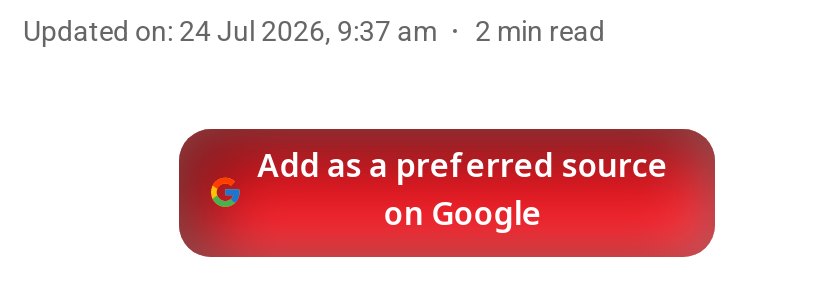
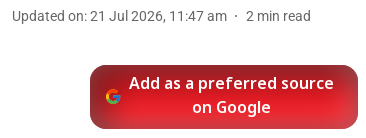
[23,16,437,48] Updated on: 24 Jul 2026, 9:37 am -> [12,8,227,24] Updated on: 21 Jul 2026, 11:47 am

